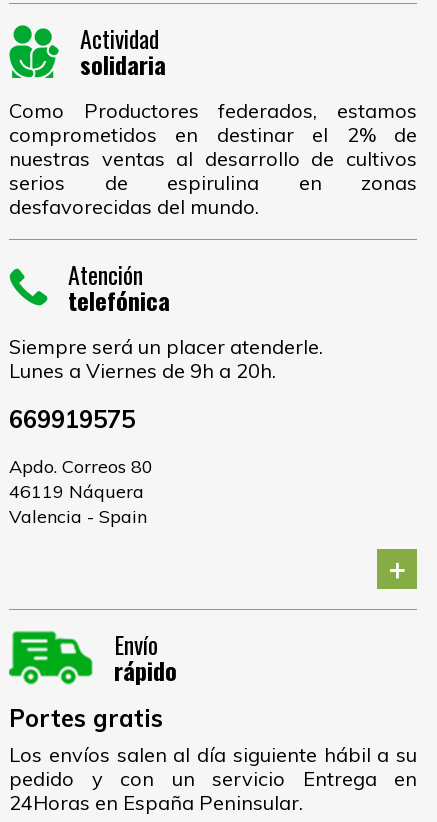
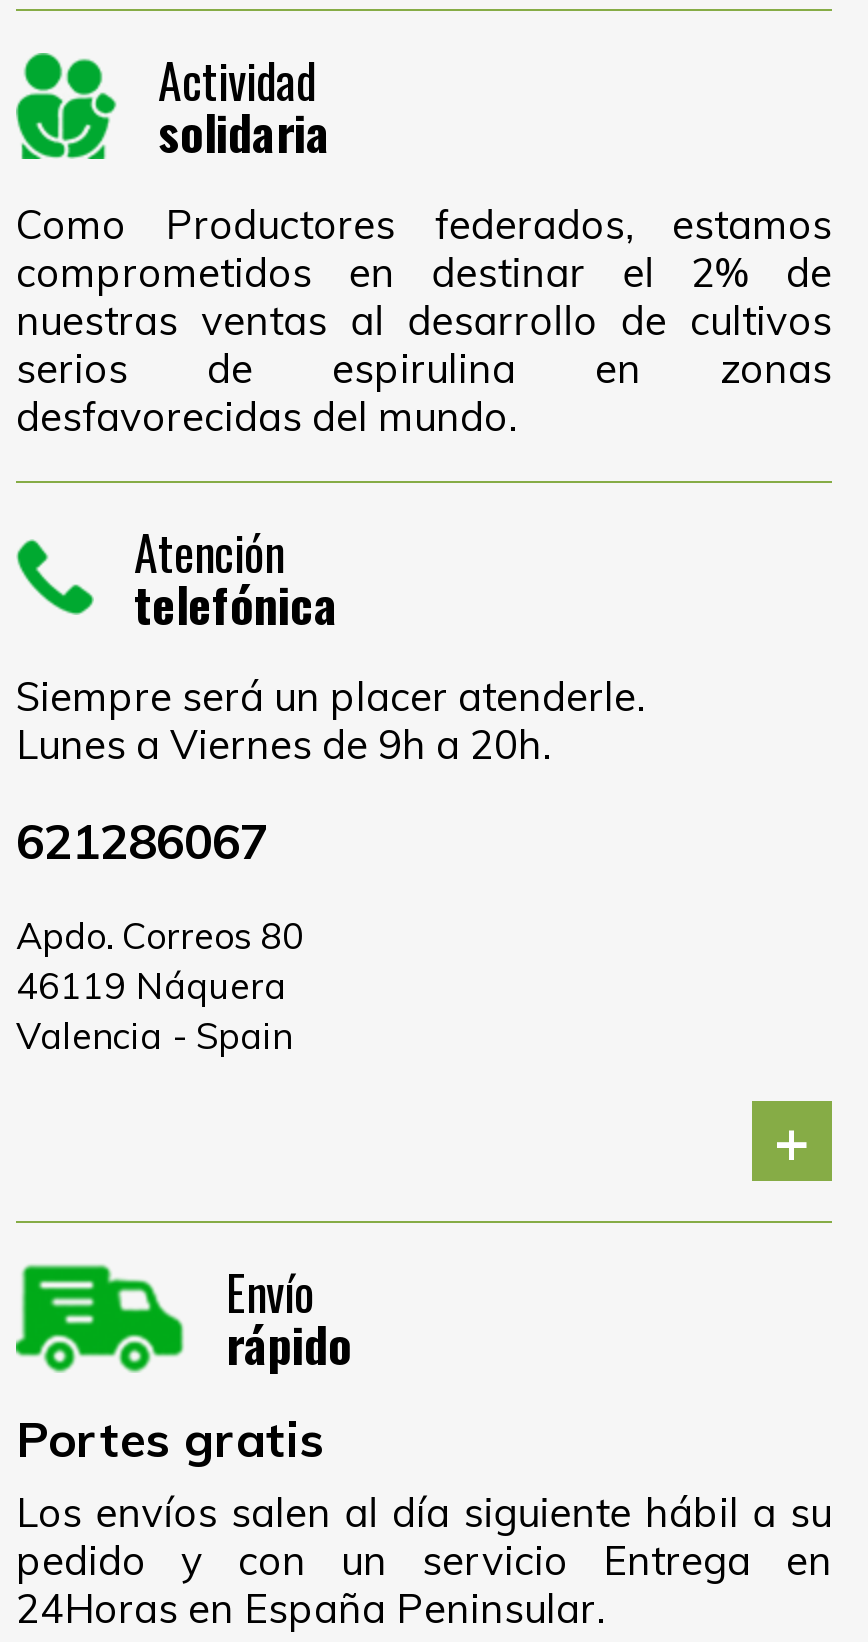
[9,404,135,434] 669919575 -> [16,811,268,871] 621286067

